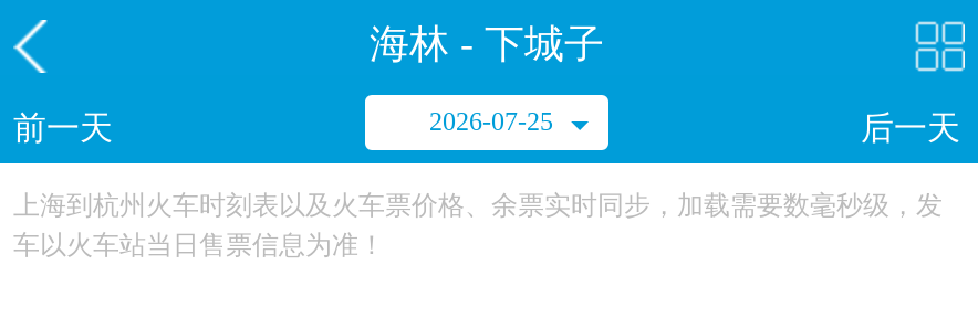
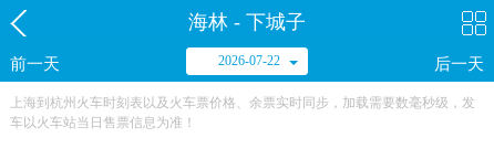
[429,106,560,137] 2026-07-25 -> [218,53,284,68] 2026-07-22

